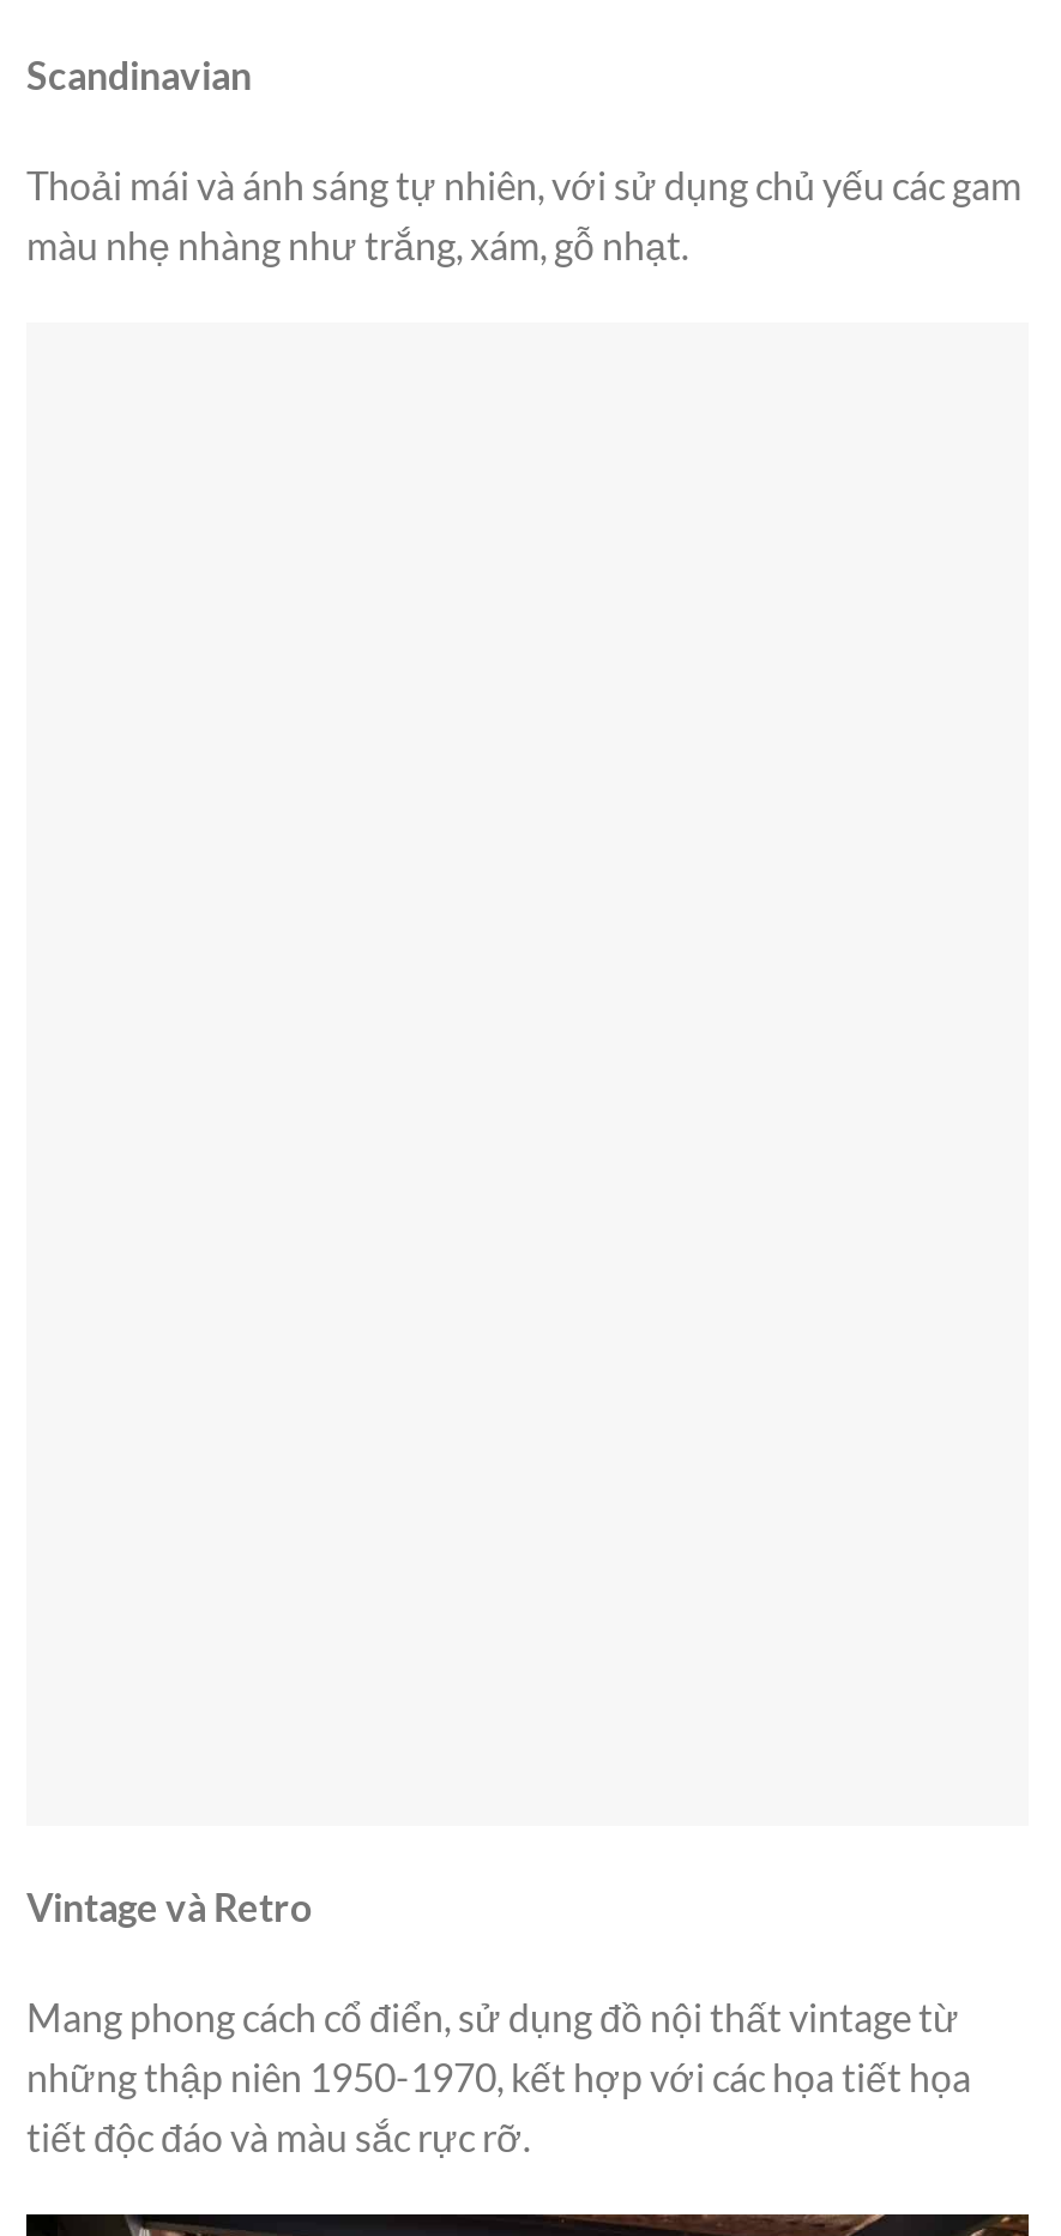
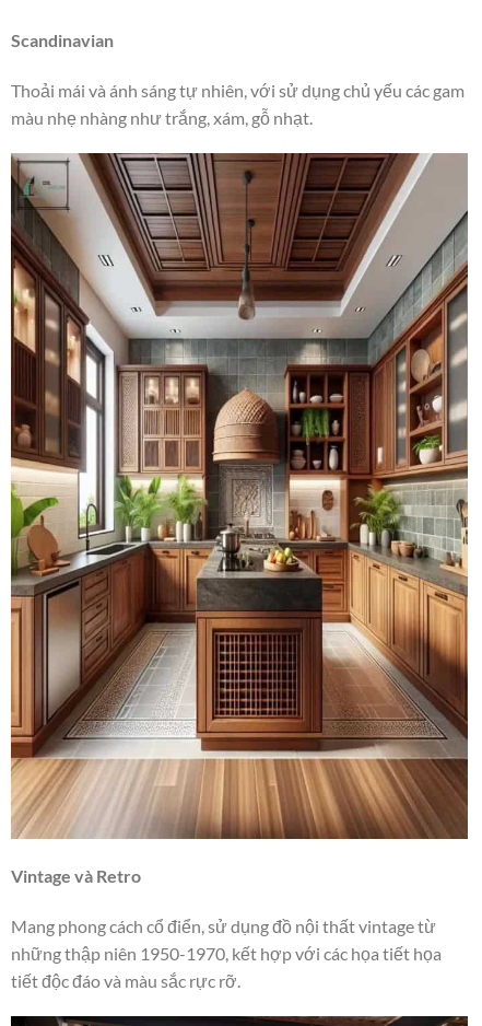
none -> [10,152,469,840] [image]

